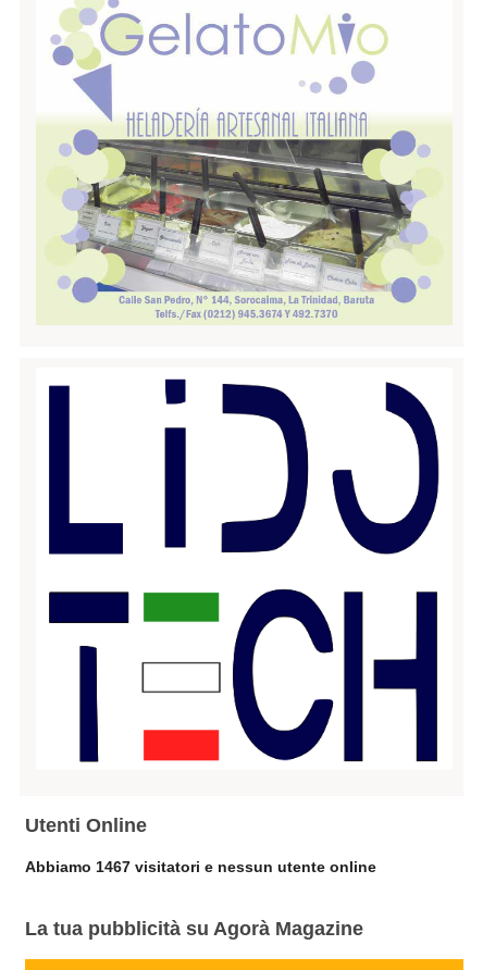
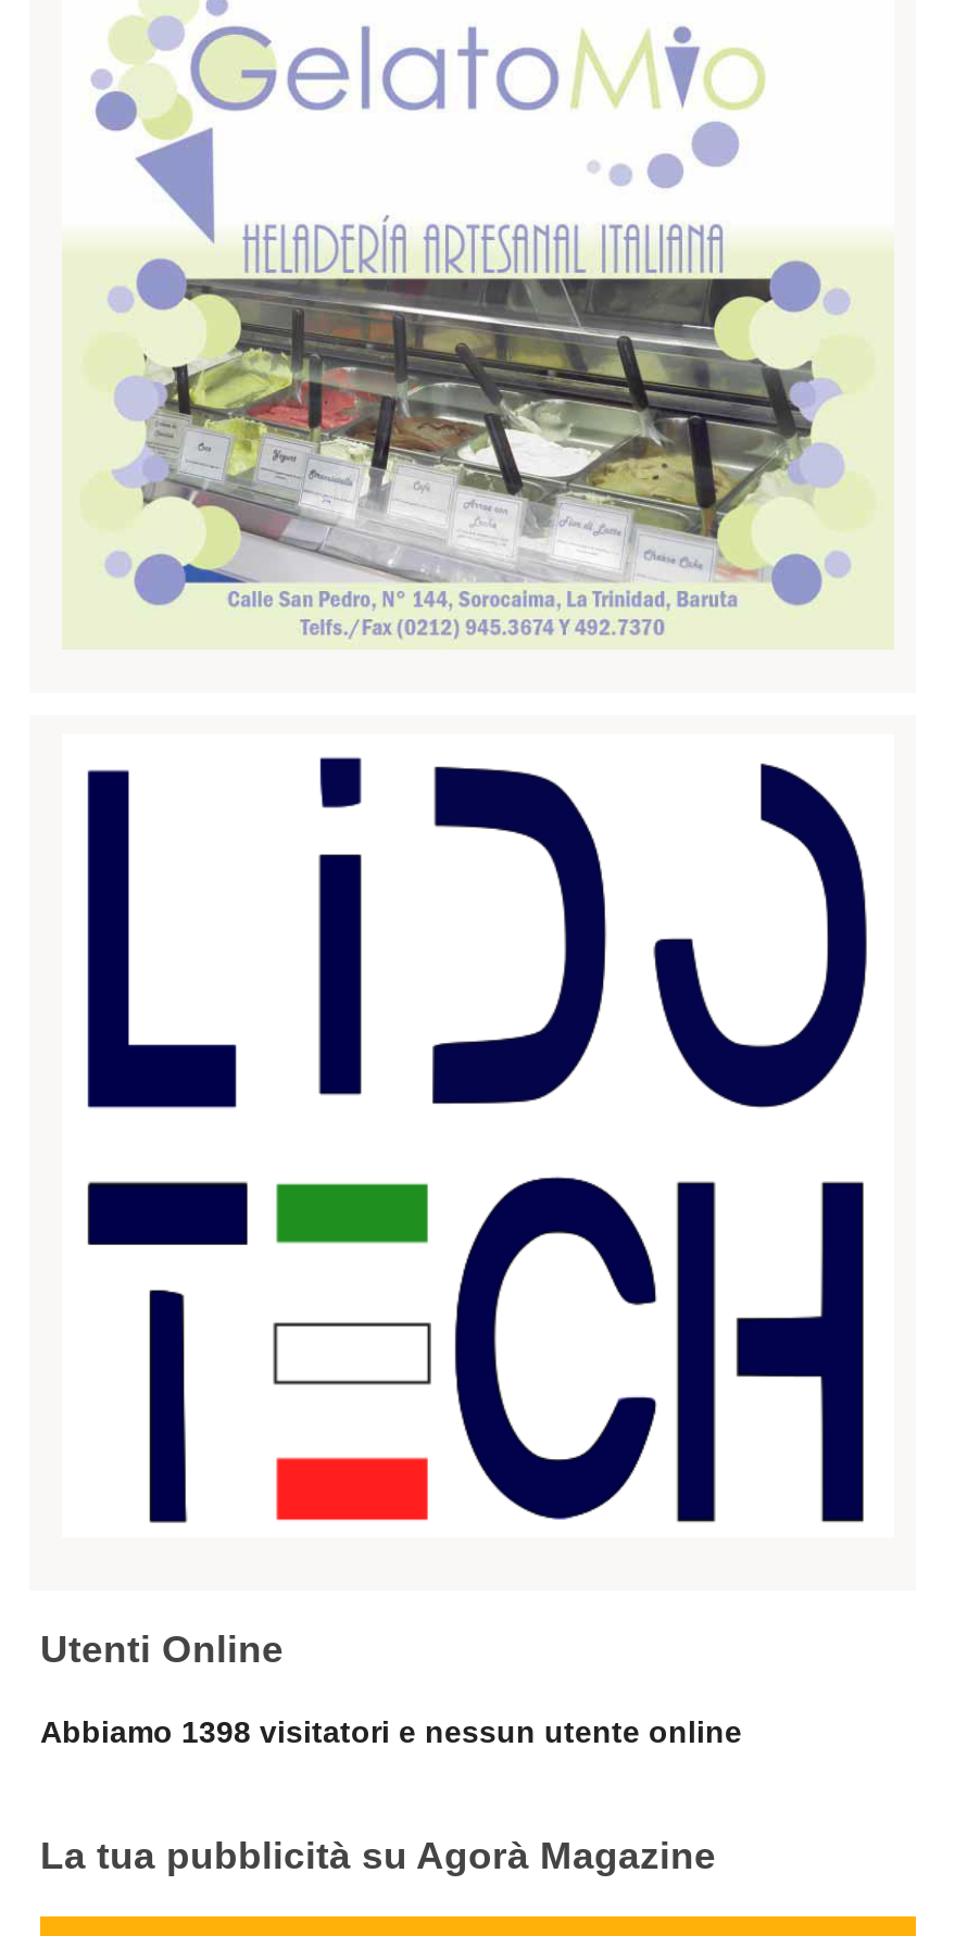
[25,858,376,875] Abbiamo 1467 visitatori e nessun utente online -> [40,1714,742,1748] Abbiamo 1398 visitatori e nessun utente online

